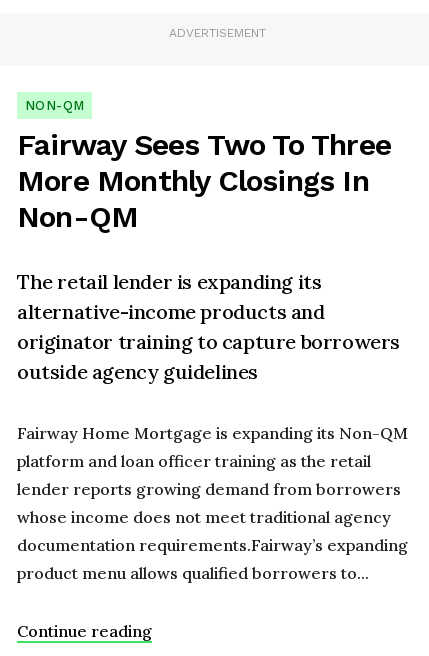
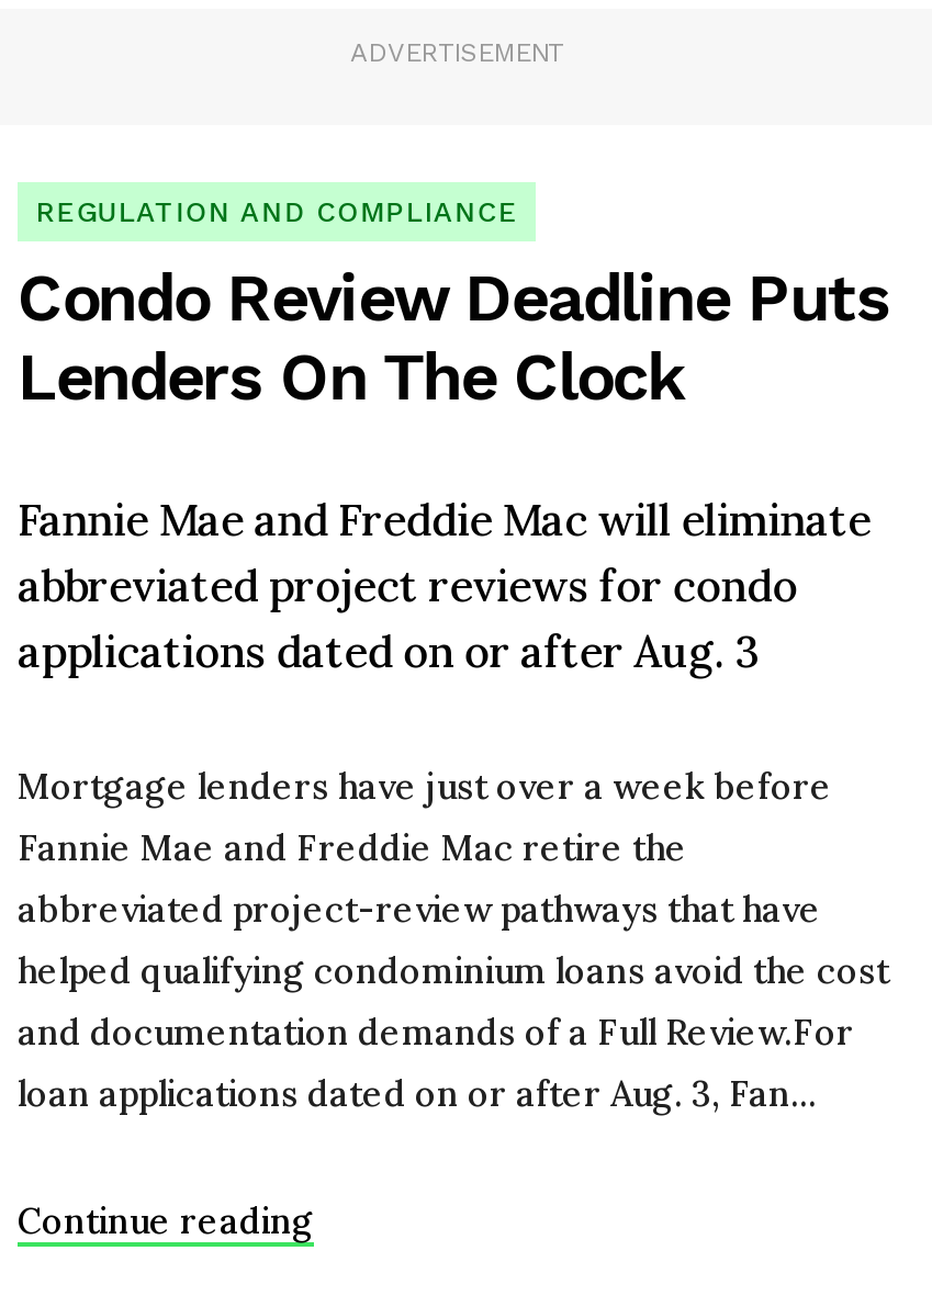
[17,98,391,234] NON-QM | Fairway Sees Two To Three | More Monthly Closings In | Non-QM -> [18,196,890,415] REGULATION AND COMPLIANCE | Condo Review Deadline Puts | Lenders On The Clock
[17,269,400,384] The retail lender is expanding its | alternative-income products and | originator training to capture borrowers | outside agency guidelines -> [18,492,871,678] Fannie Mae and Freddie Mac will eliminate | abbreviated project reviews for condo | applications dated on or after Aug. 3
[17,423,408,583] Fairway Home Mortgage is expanding its Non-QM | platform and loan officer training as the retail | lender reports growing demand from borrowers | whose income does not meet traditional agency | documentation requirements.Fairway’s expanding | product menu allows qualified borrowers to... -> [18,764,889,1115] Mortgage lenders have just over a week before | Fannie Mae and Freddie Mac retire the | abbreviated project-review pathways that have | helped qualifying condominium loans avoid the cost | and documentation demands of a Full Review.For | loan applications dated on or after Aug. 3, Fan...

